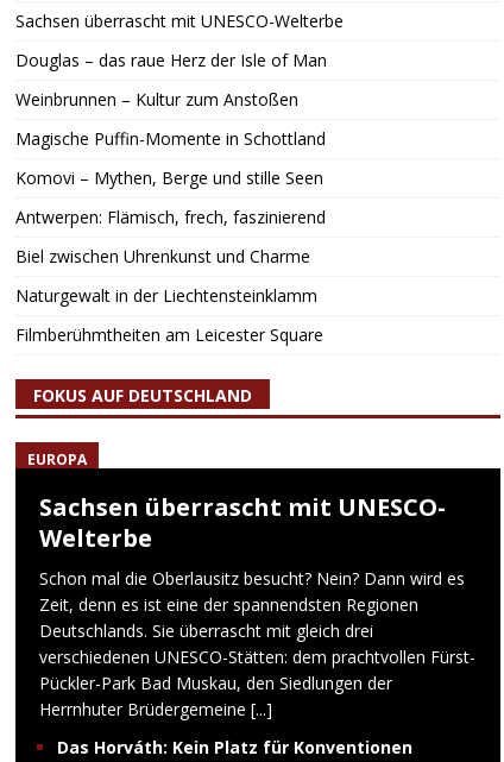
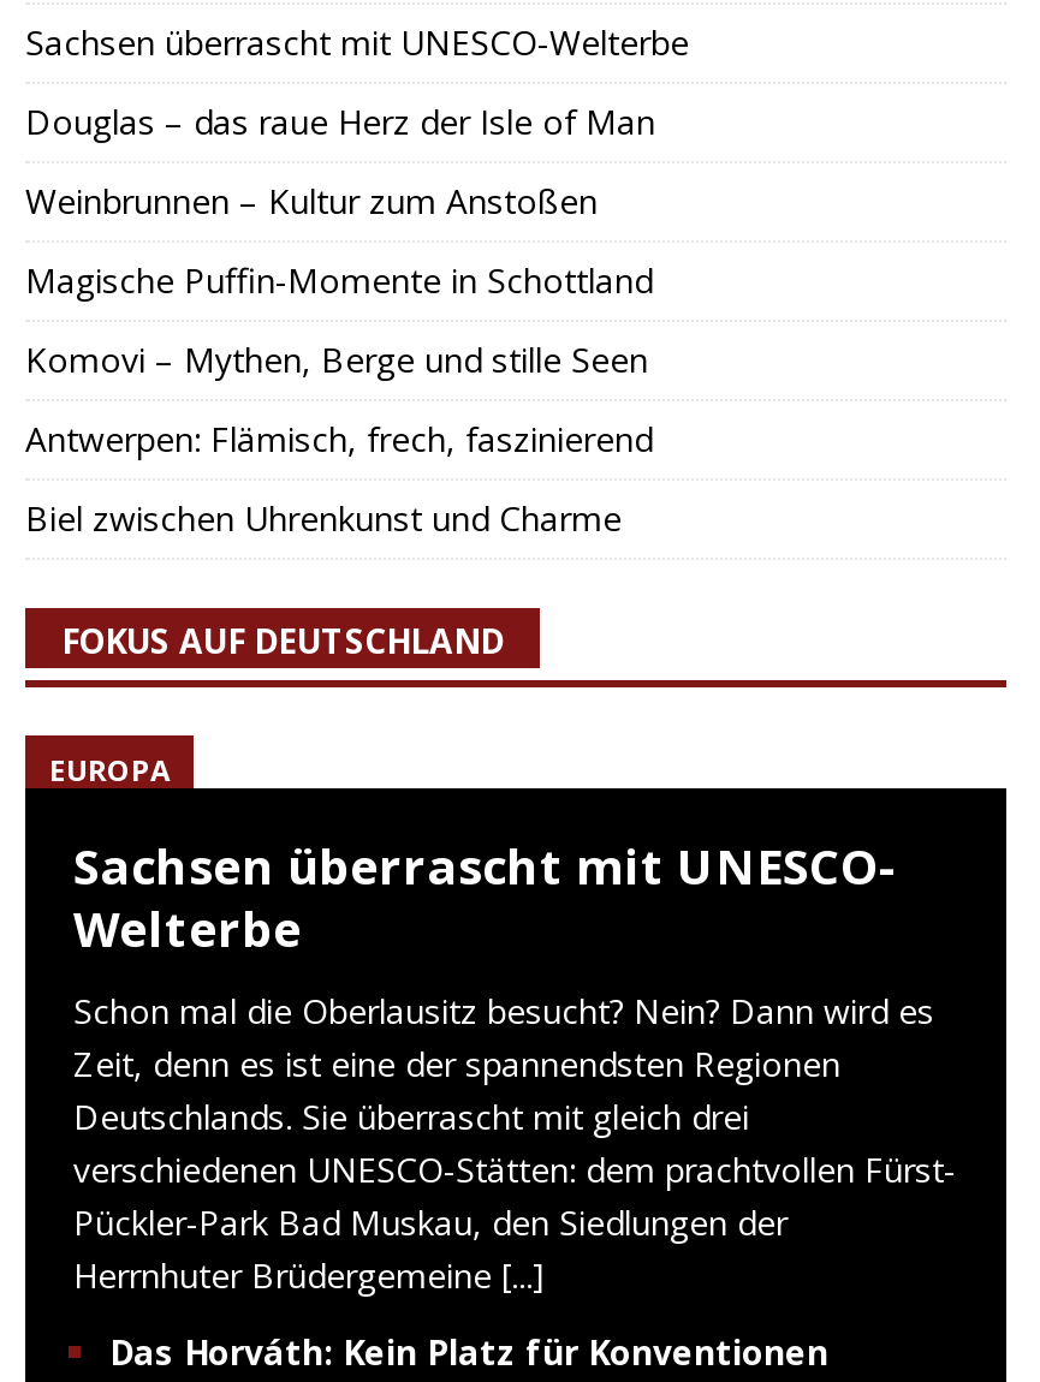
[15,284,323,346] Naturgewalt in der Liechtensteinklamm | Filmberühmtheiten am Leicester Square -> none

